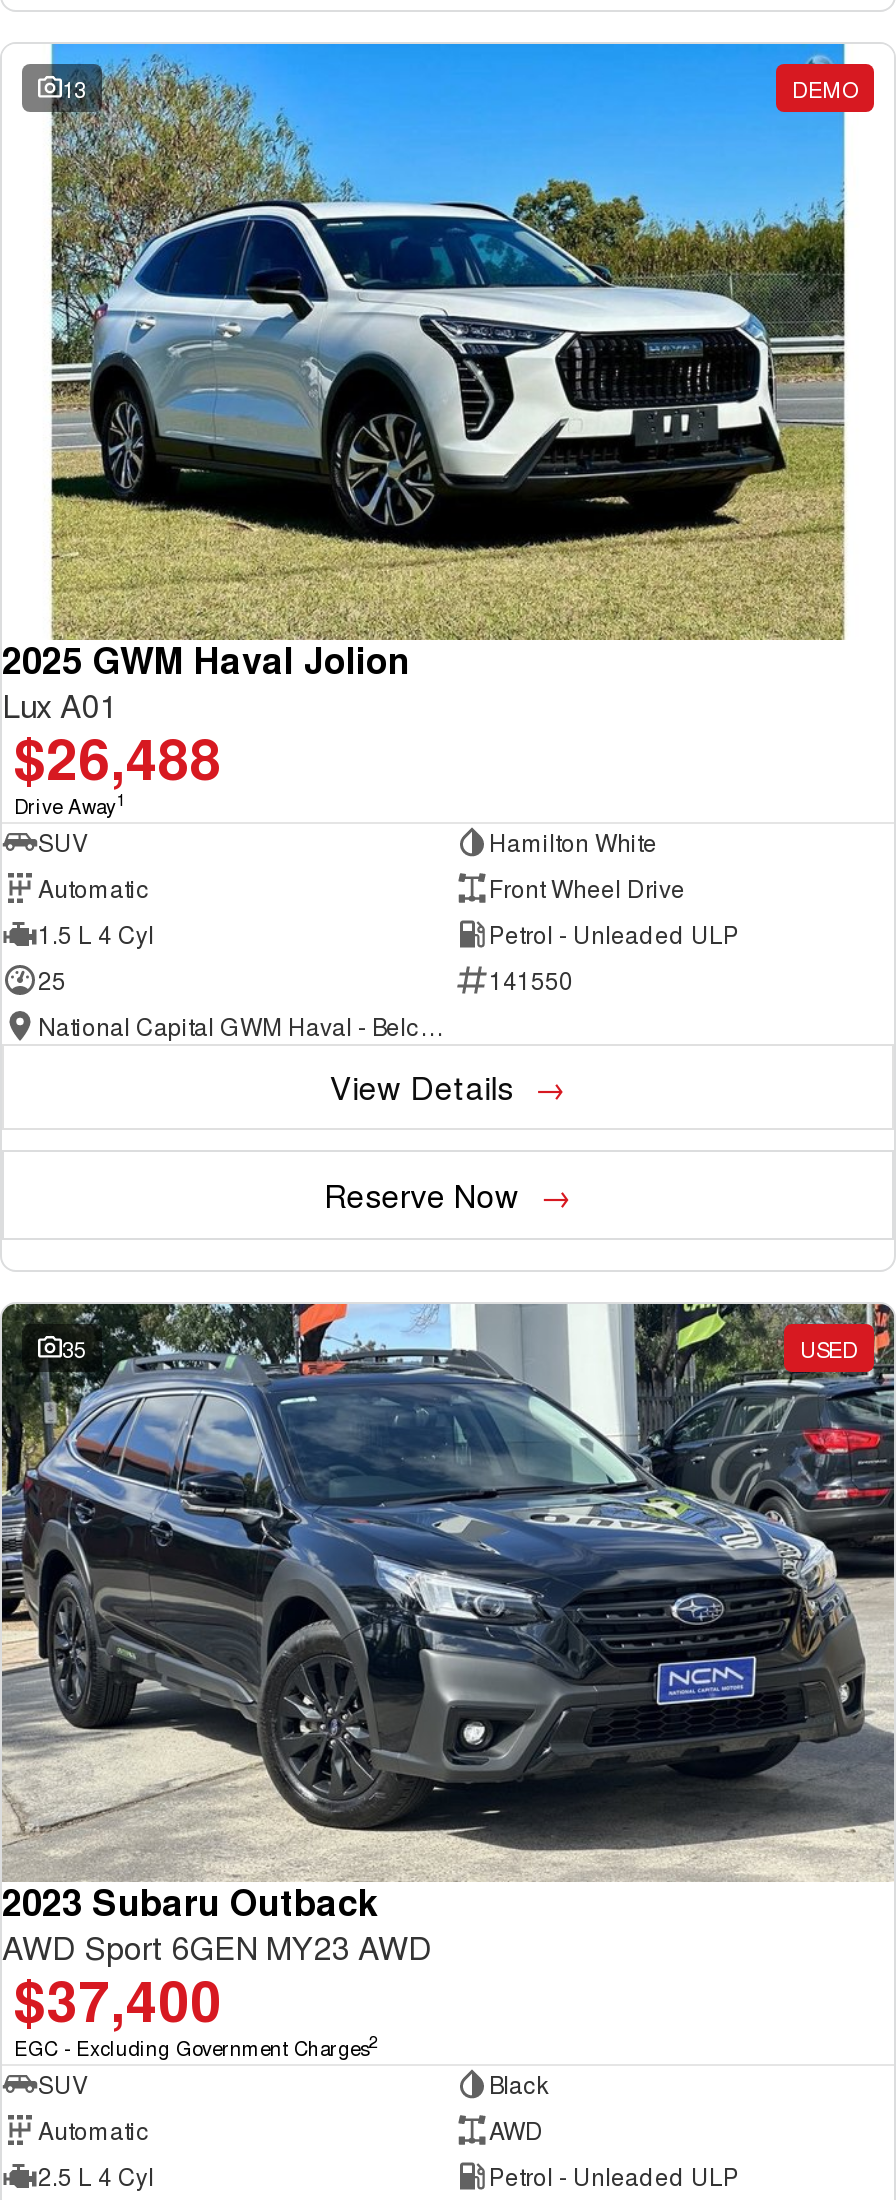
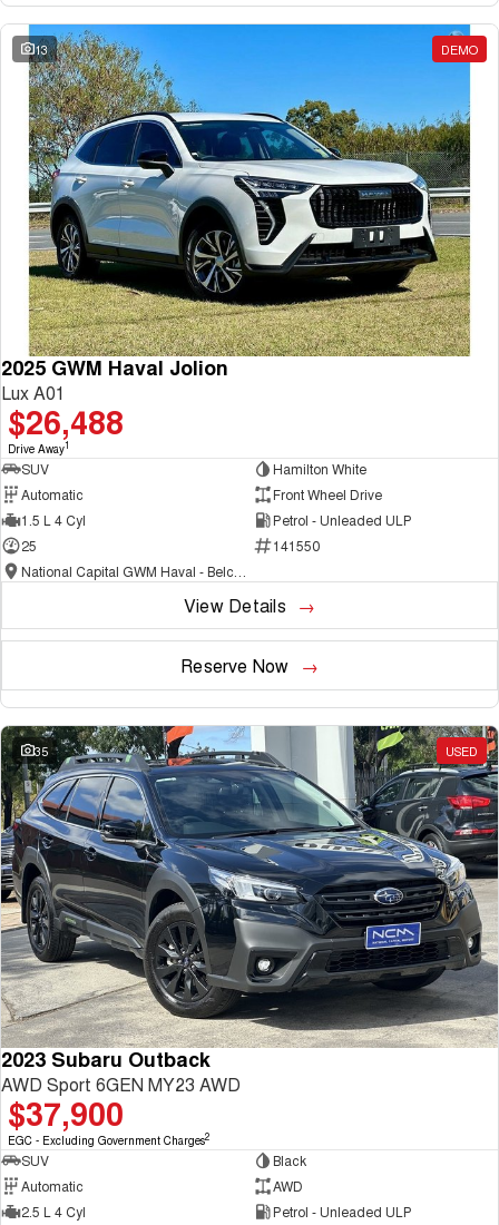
[14,1958,222,2040] $37,400 -> [8,1090,124,1136] $37,900

